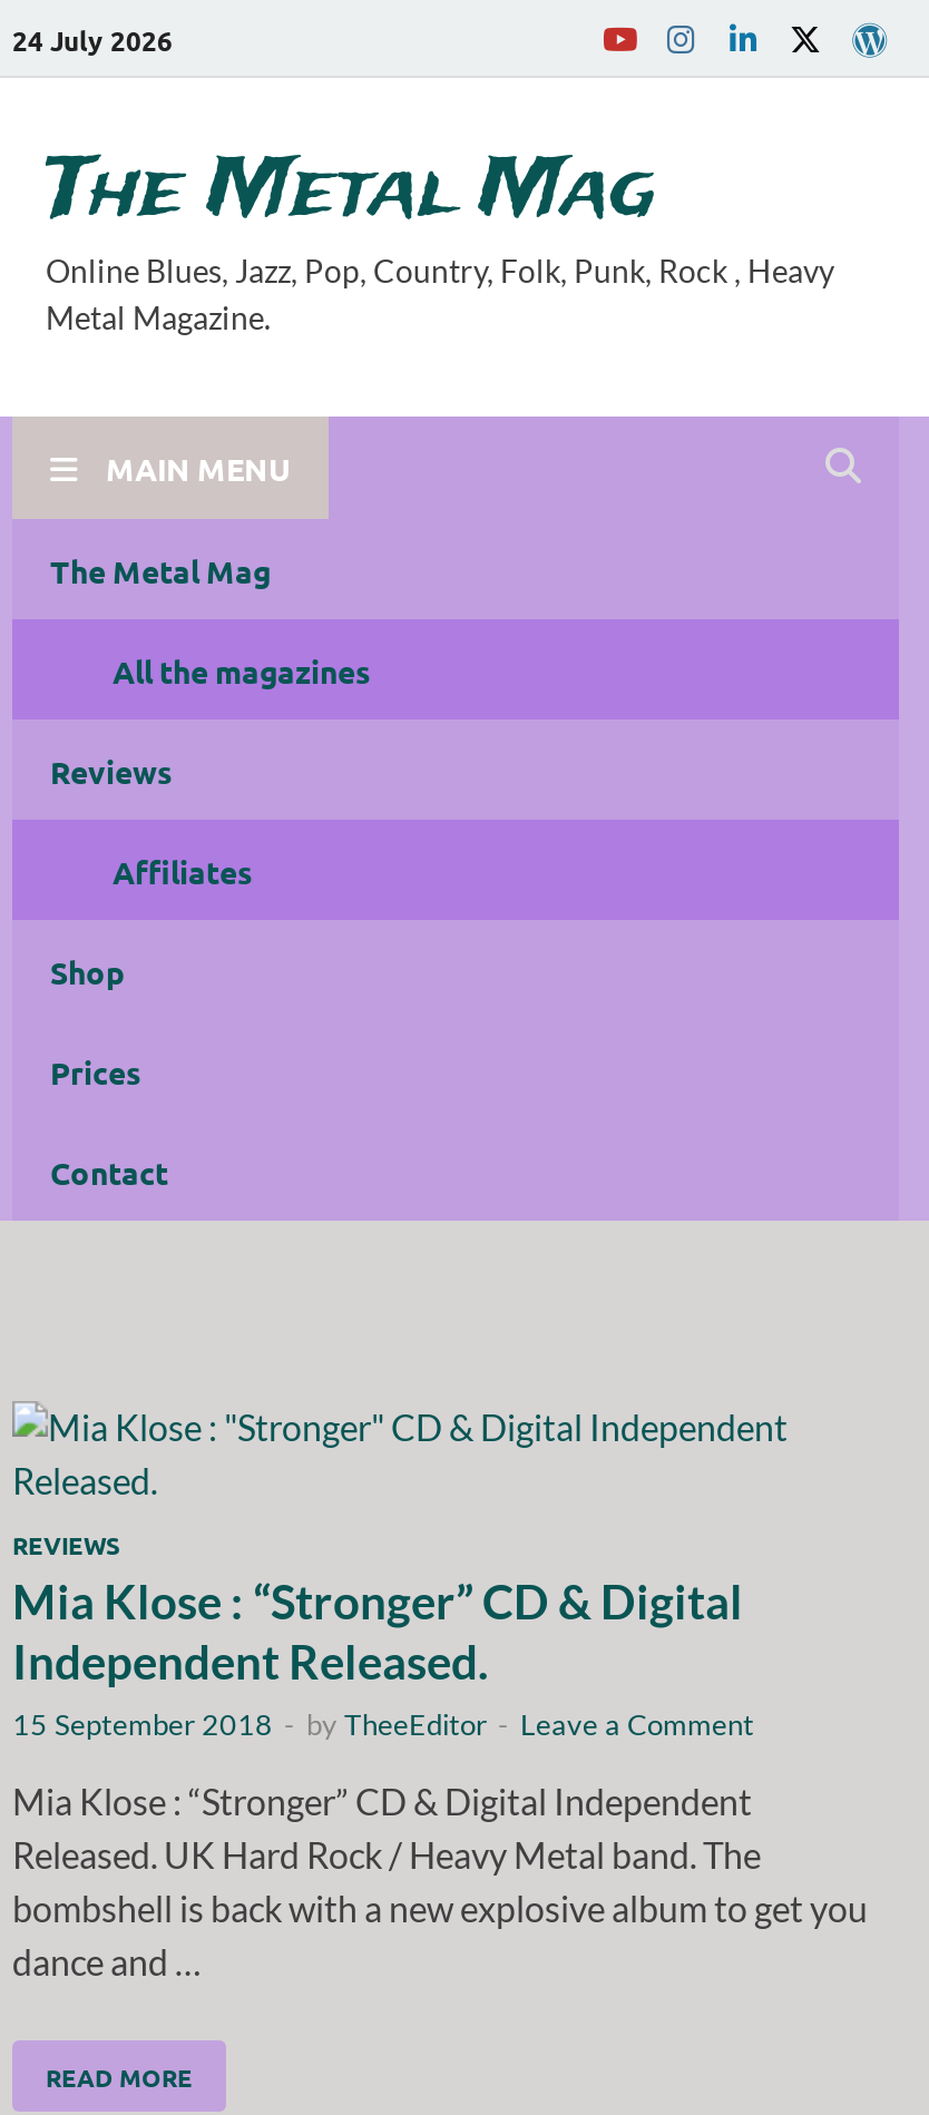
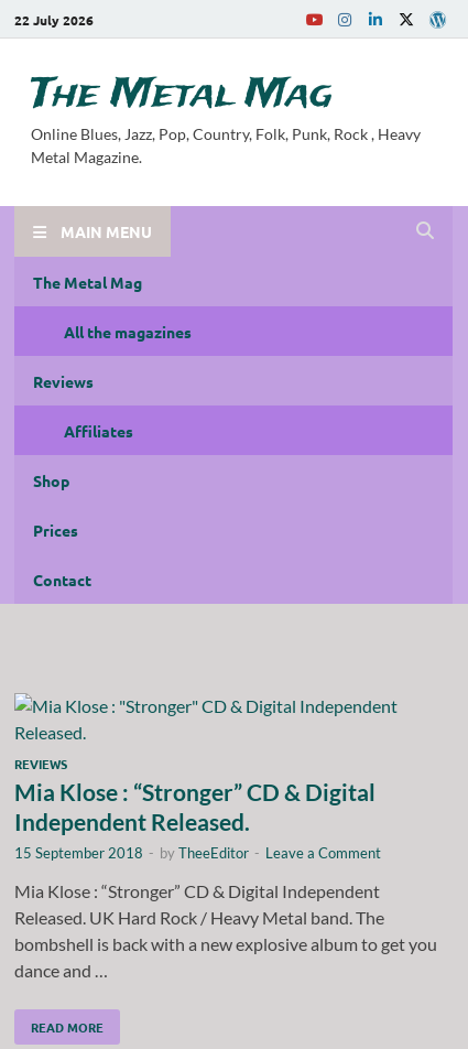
[12,21,173,57] 24 July 2026 -> [14,10,94,28] 22 July 2026

